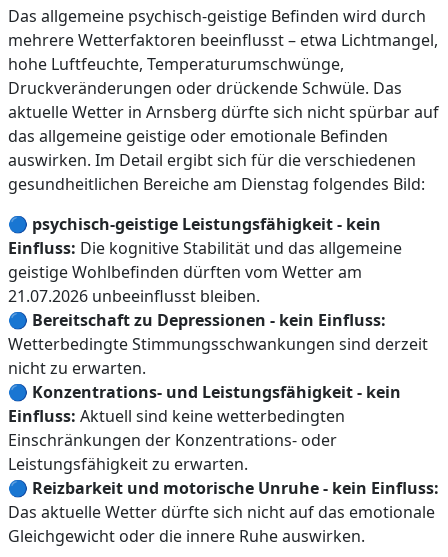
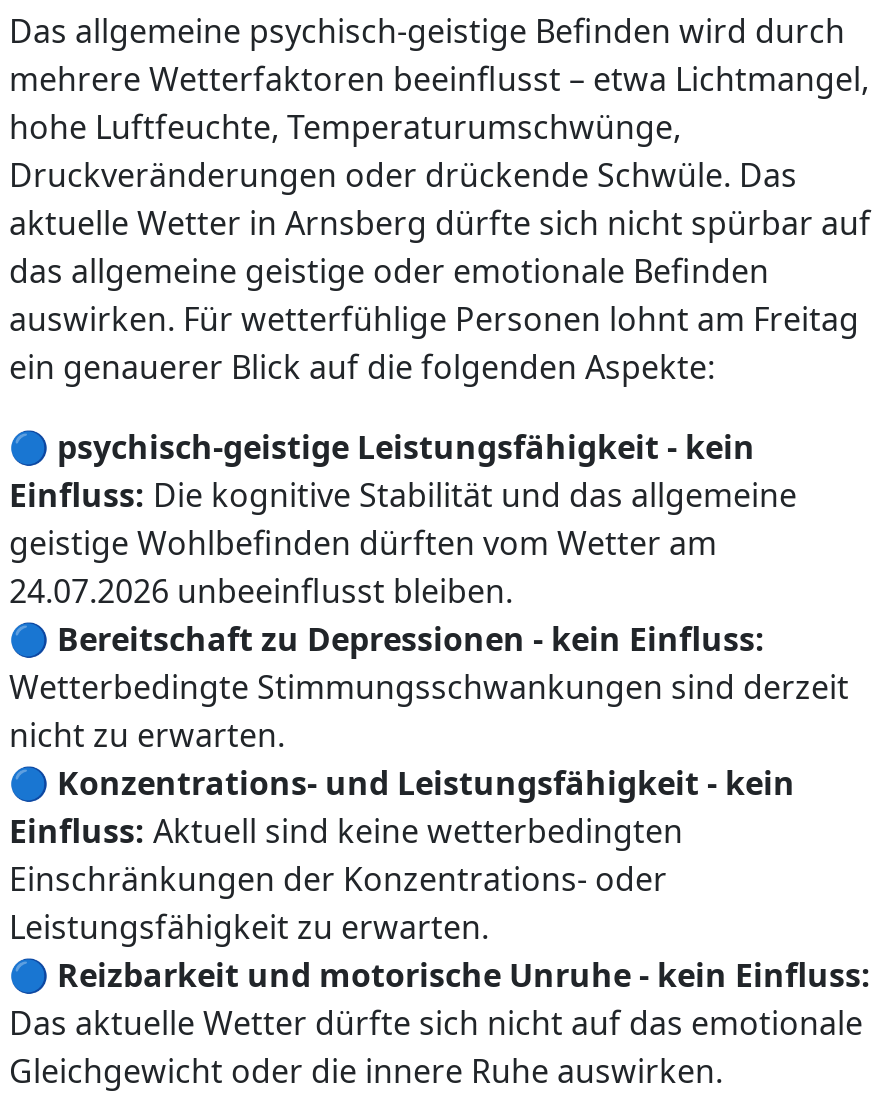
[8,149,425,195] auswirken. Im Detail ergibt sich für die verschiedenen | gesundheitlichen Bereiche am Dienstag folgendes Bild: -> [9,297,859,389] auswirken. Für wetterfühlige Personen lohnt am Freitag | ein genauerer Blick auf die folgenden Aspekte:
[8,285,260,307] 21.07.2026 unbeeinflusst bleiben. -> [9,569,513,613] 24.07.2026 unbeeinflusst bleiben.

